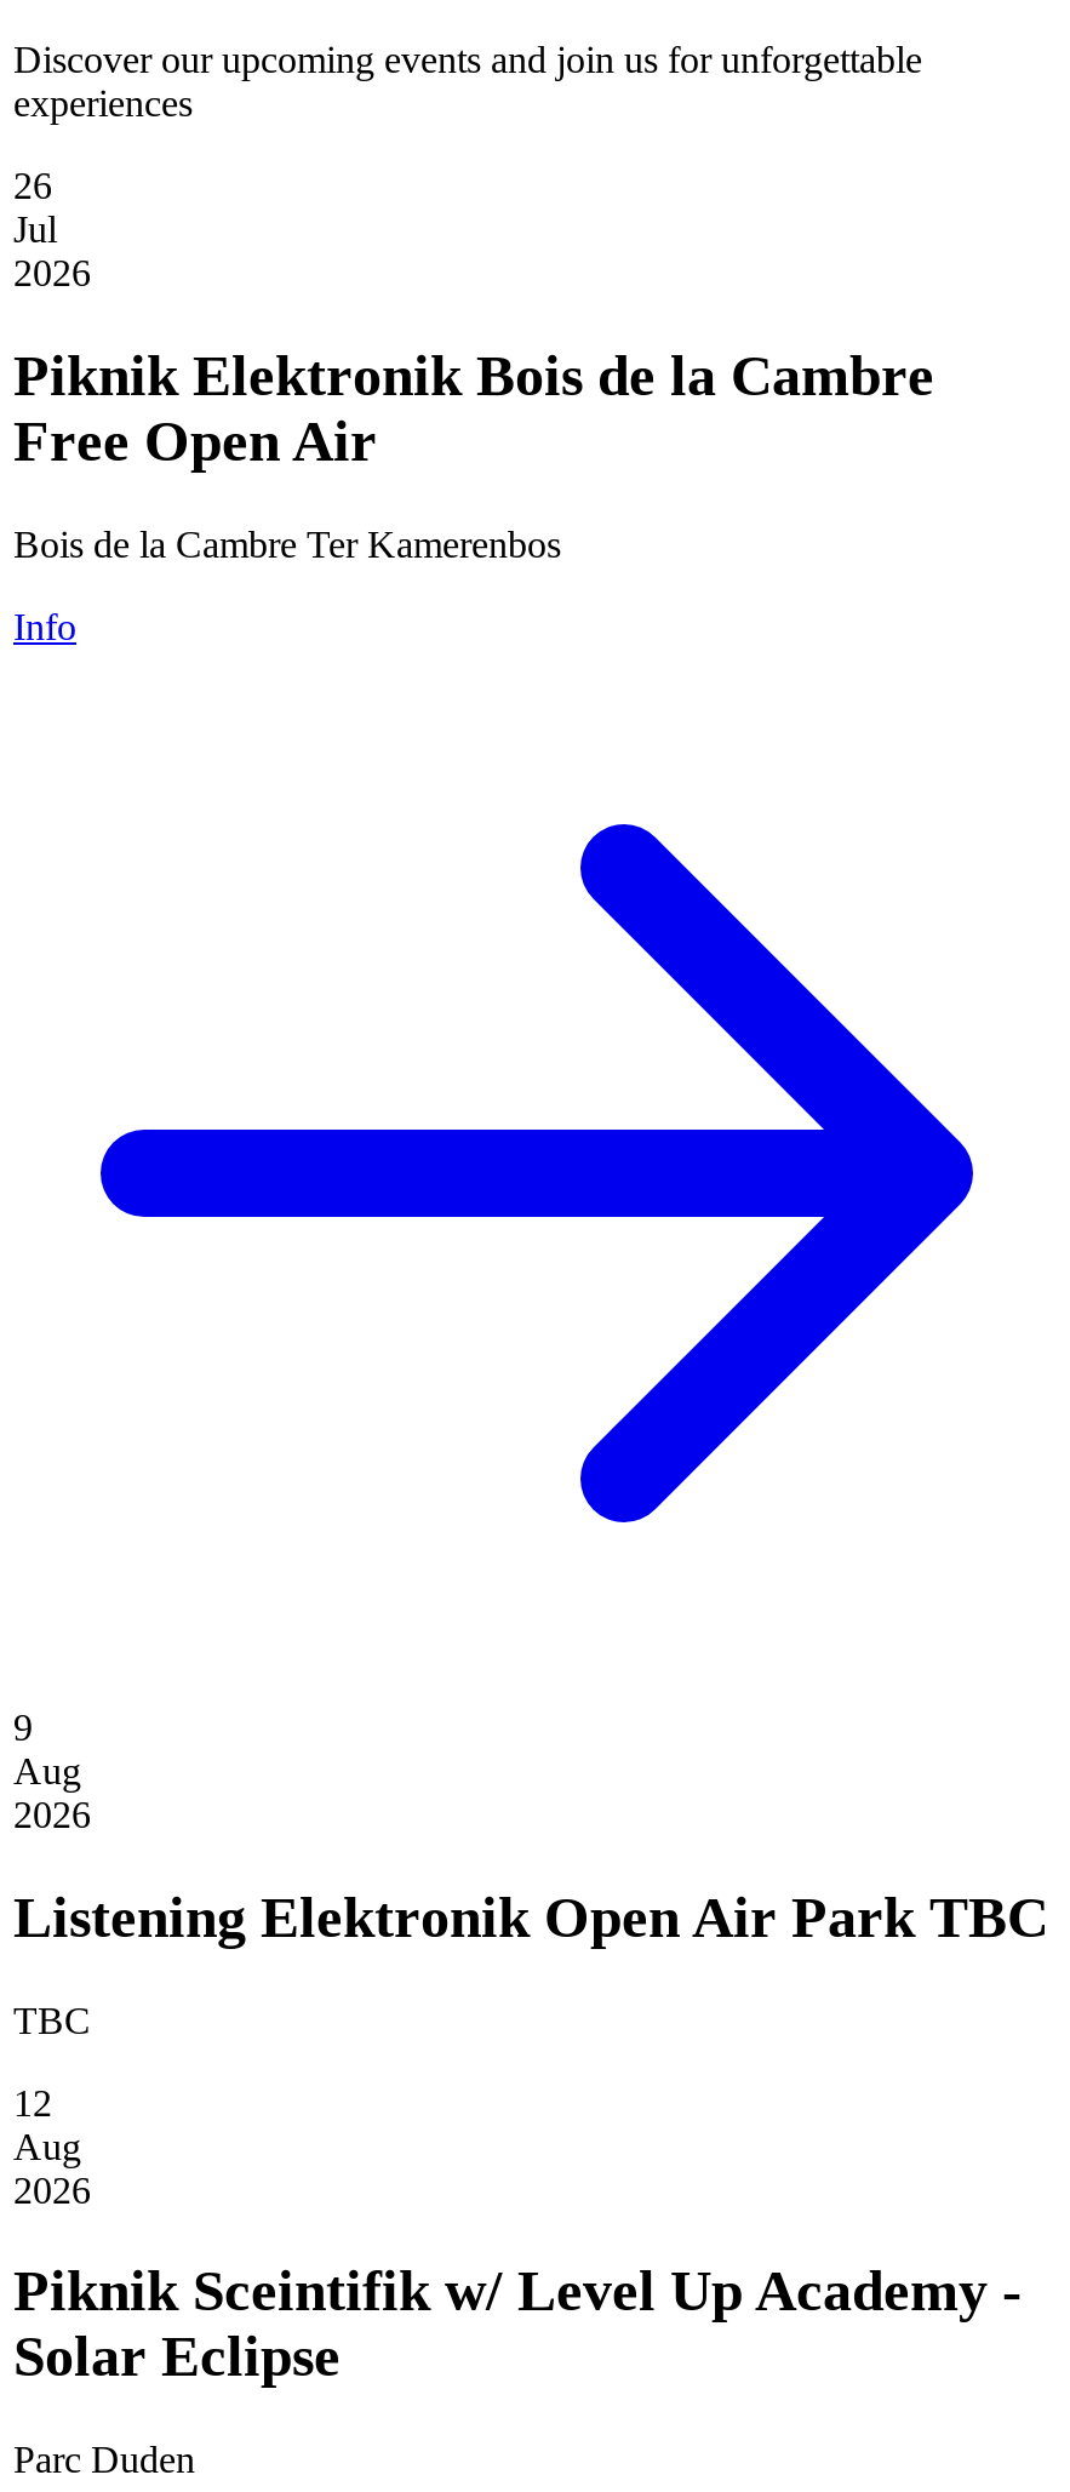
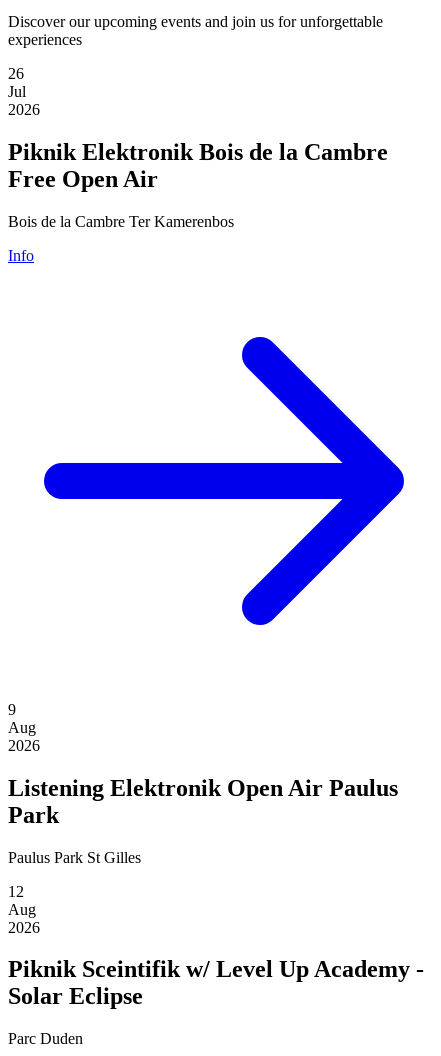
[13,1885,1048,1948] Listening Elektronik Open Air Park TBC -> [8,775,398,828] Listening Elektronik Open Air Paulus | Park
[13,1999,91,2040] TBC -> [8,848,141,865] Paulus Park St Gilles

